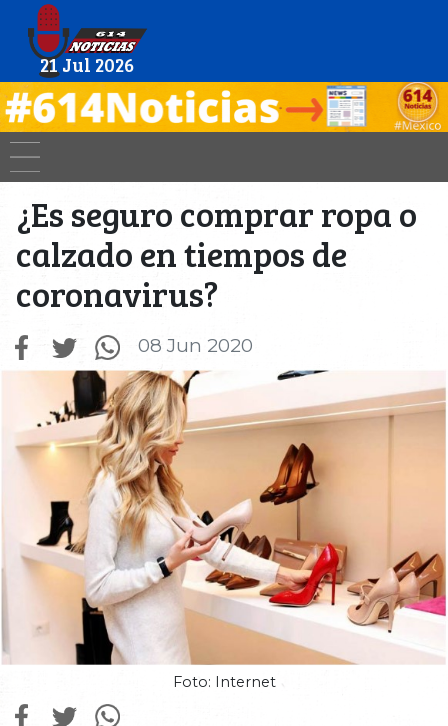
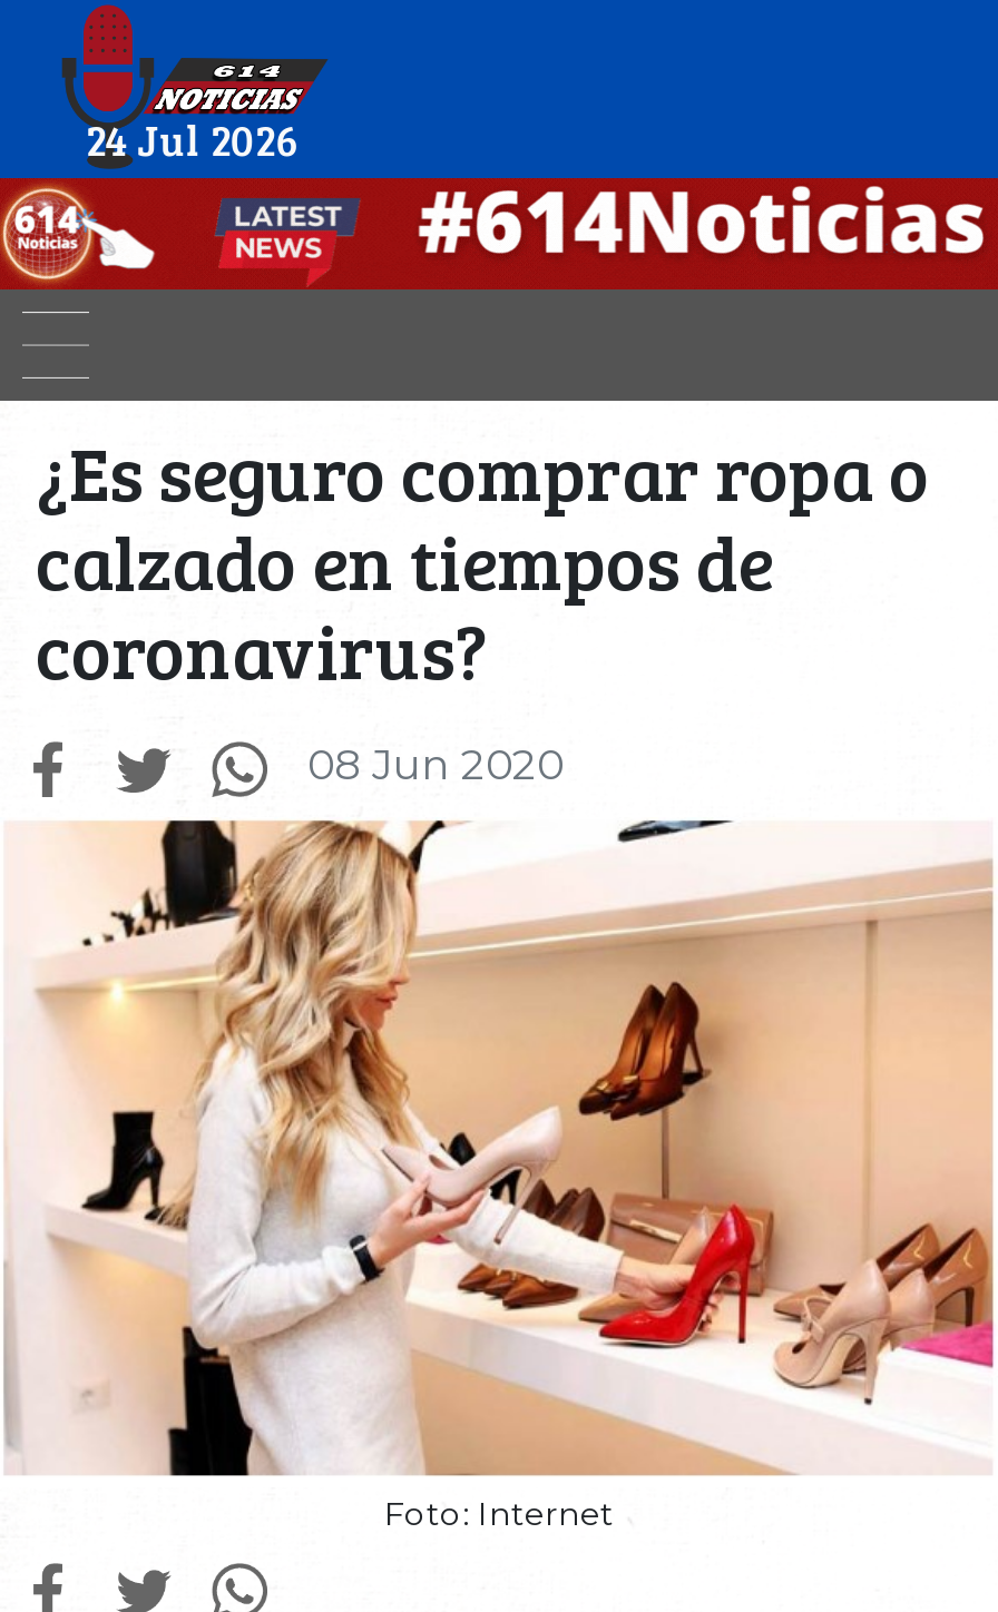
[40,51,134,77] 21 Jul 2026 -> [86,109,298,167] 24 Jul 2026
[3,81,445,133] [image] -> [7,176,991,289] [image]

